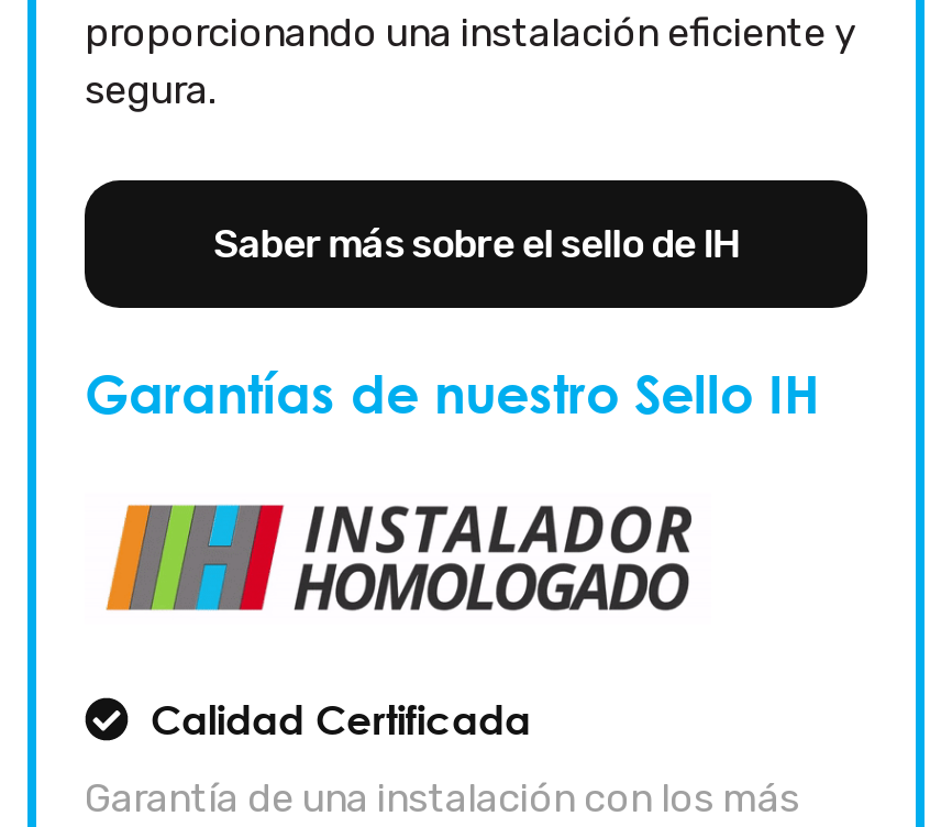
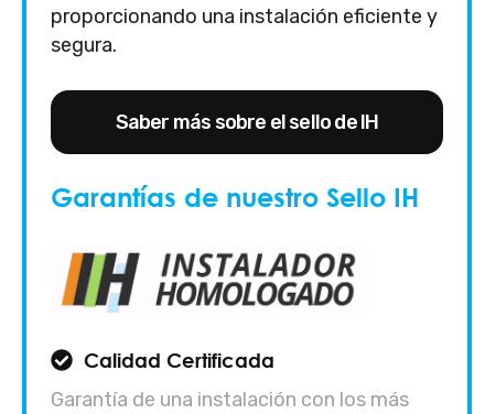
[131,501,285,622] [image] -> [74,252,150,313] [image]

